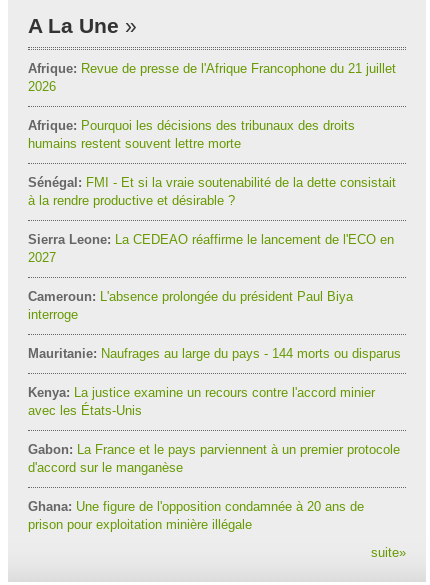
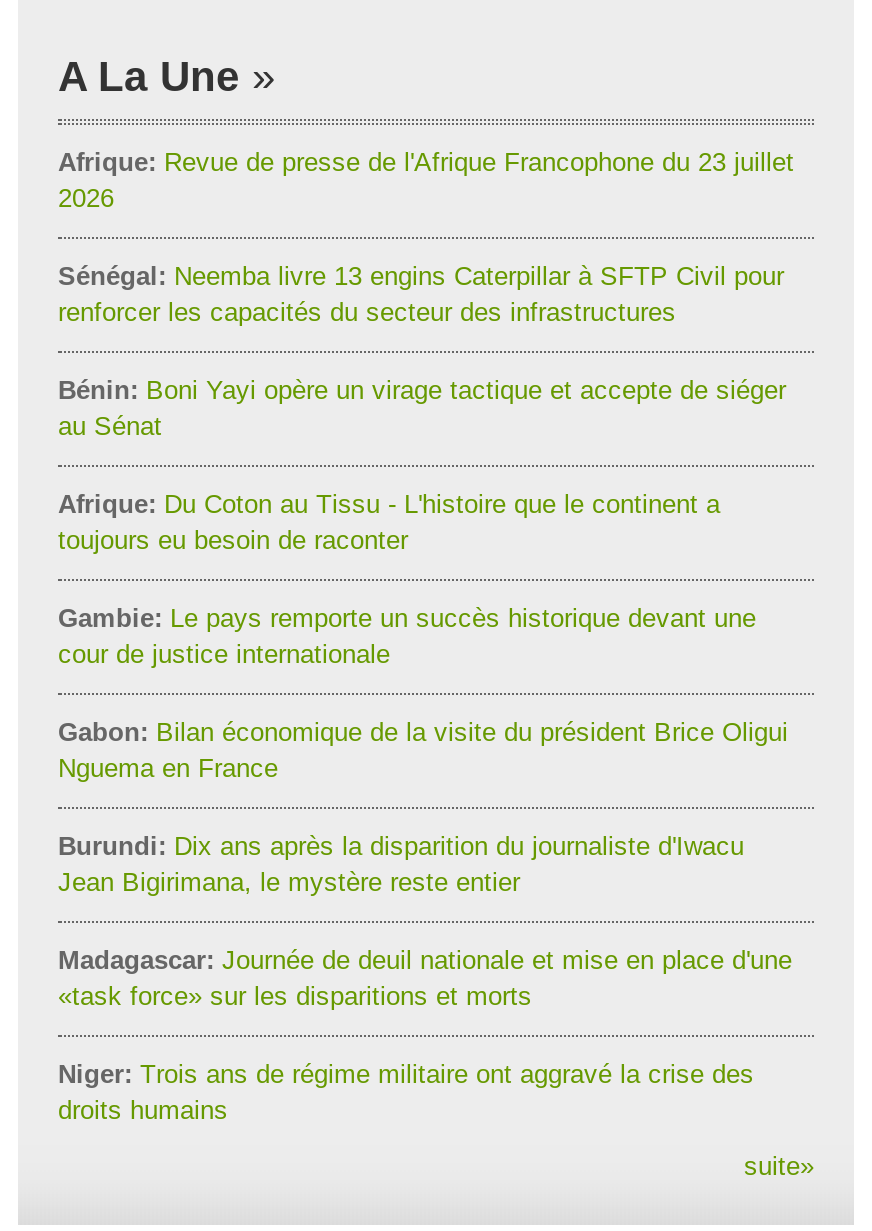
[28,61,396,76] Afrique: Revue de presse de l'Afrique Francophone du 21 juillet -> [58,147,794,177] Afrique: Revue de presse de l'Afrique Francophone du 23 juillet
[28,118,355,151] Afrique: Pourquoi les décisions des tribunaux des droits | humains restent souvent lettre morte -> [58,261,784,327] Sénégal: Neemba livre 13 engins Caterpillar à SFTP Civil pour | renforcer les capacités du secteur des infrastructures
[28,175,396,208] Sénégal: FMI - Et si la vraie soutenabilité de la dette consistait | à la rendre productive et désirable ? -> [58,375,786,441] Bénin: Boni Yayi opère un virage tactique et accepte de siéger | au Sénat
[28,232,394,265] Sierra Leone: La CEDEAO réaffirme le lancement de l'ECO en | 2027 -> [58,489,720,555] Afrique: Du Coton au Tissu - L'histoire que le continent a | toujours eu besoin de raconter
[28,289,353,322] Cameroun: L'absence prolongée du président Paul Biya | interroge -> [58,603,756,669] Gambie: Le pays remporte un succès historique devant une | cour de justice internationale
[28,346,401,361] Mauritanie: Naufrages au large du pays - 144 morts ou disparus -> [58,717,788,783] Gabon: Bilan économique de la visite du président Brice Oligui | Nguema en France
[28,385,375,418] Kenya: La justice examine un recours contre l'accord minier | avec les États-Unis -> [58,831,744,897] Burundi: Dix ans après la disparition du journaliste d'Iwacu | Jean Bigirimana, le mystère reste entier
[28,442,400,475] Gabon: La France et le pays parviennent à un premier protocole | d'accord sur le manganèse -> [58,945,792,1011] Madagascar: Journée de deuil nationale et mise en place d'une | «task force» sur les disparitions et morts
[28,499,364,532] Ghana: Une figure de l'opposition condamnée à 20 ans de | prison pour exploitation minière illégale -> [58,1059,754,1125] Niger: Trois ans de régime militaire ont aggravé la crise des | droits humains

